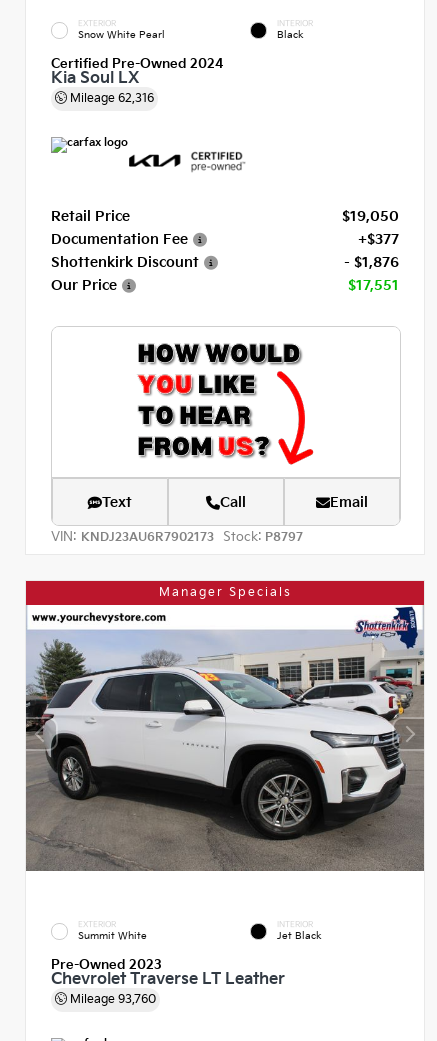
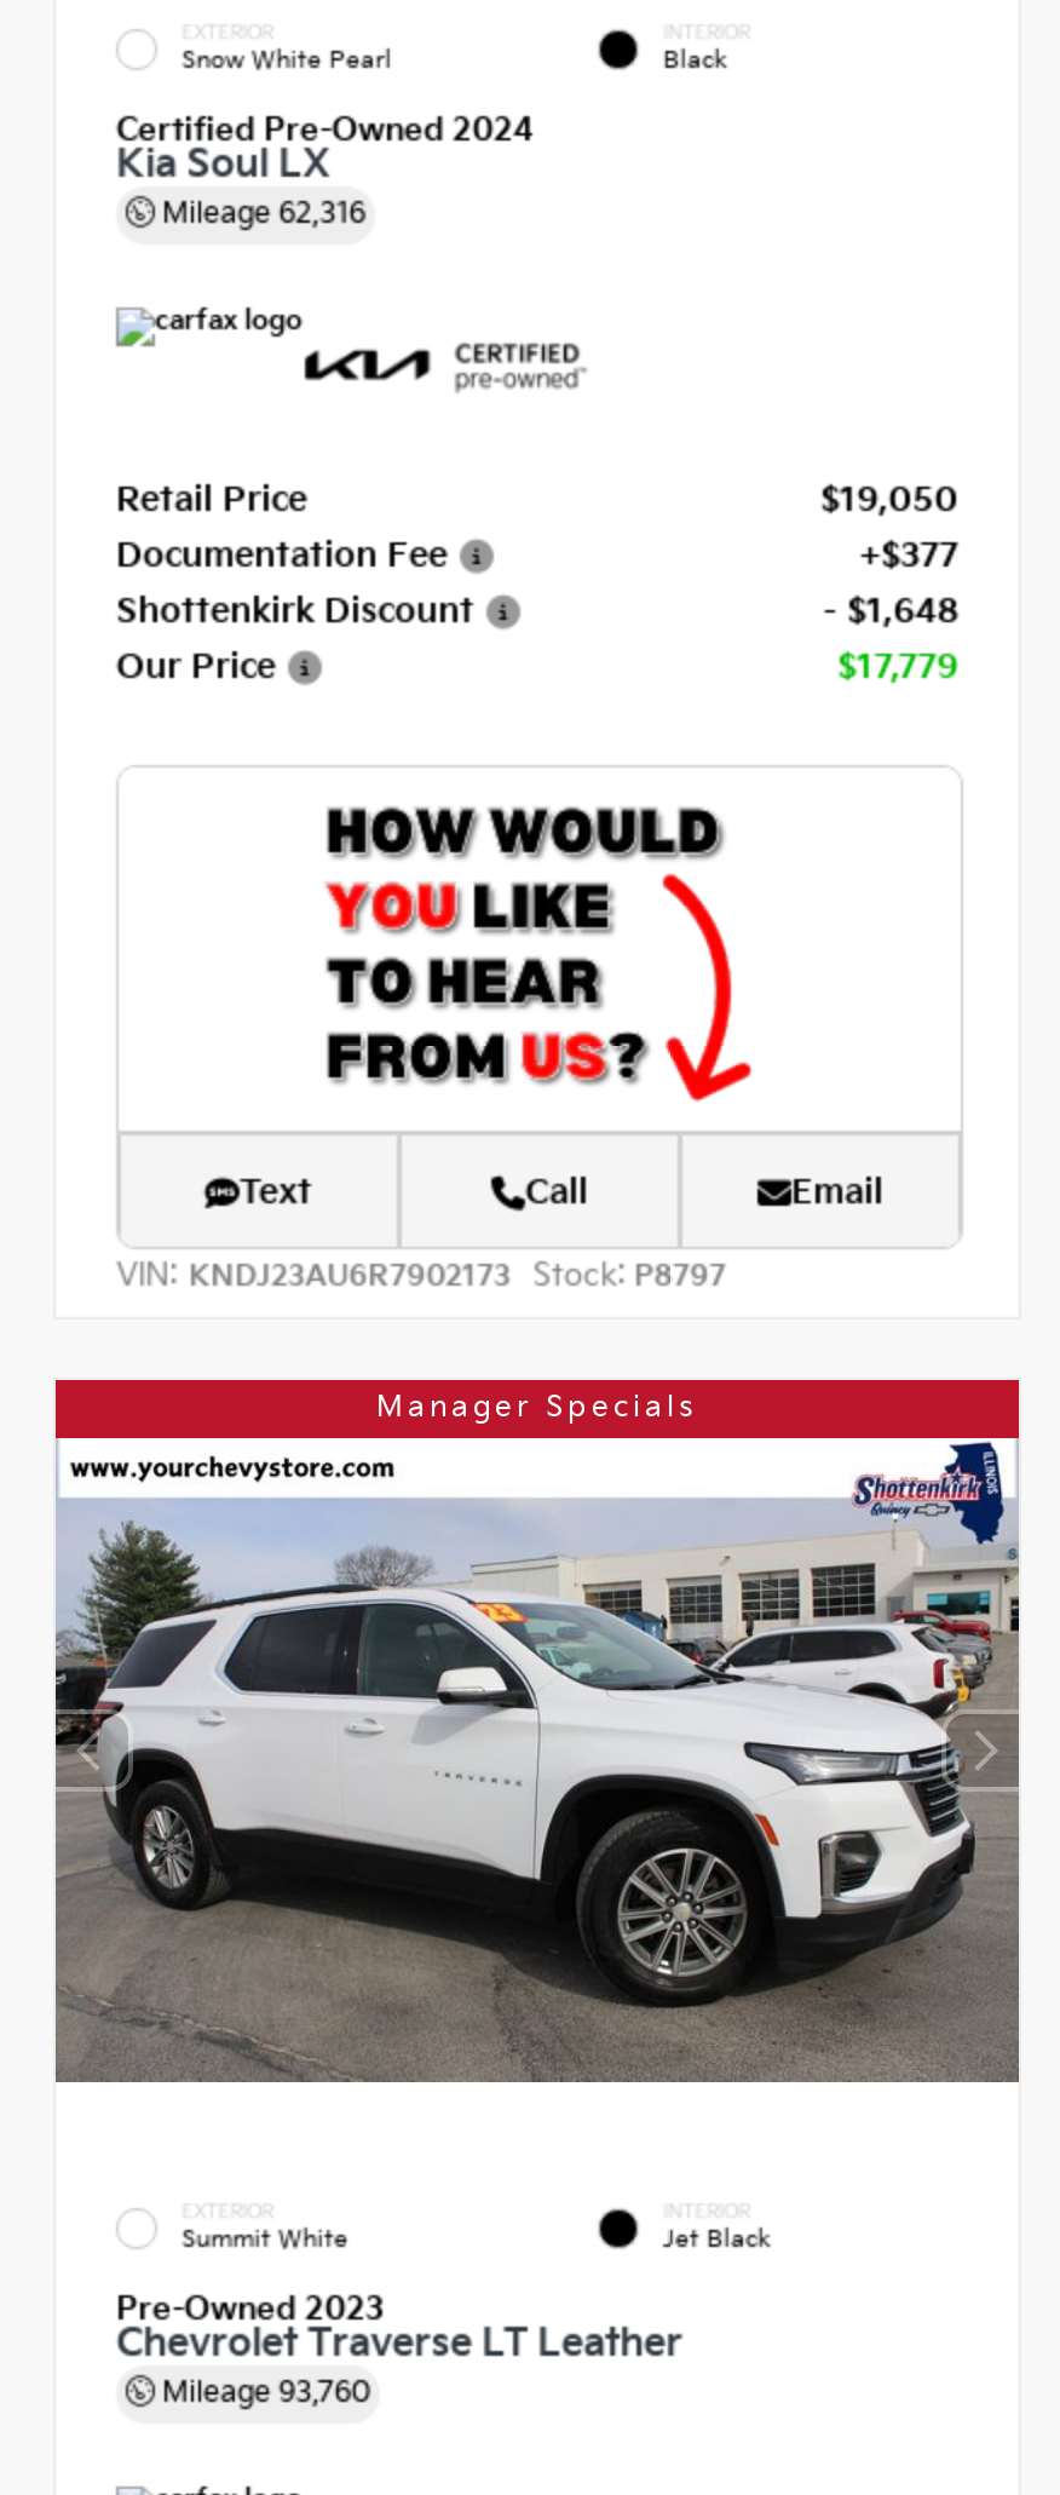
[344,253,399,270] - $1,876 -> [823,588,958,630] - $1,648
[348,276,399,293] $17,551 -> [837,644,958,685] $17,779

